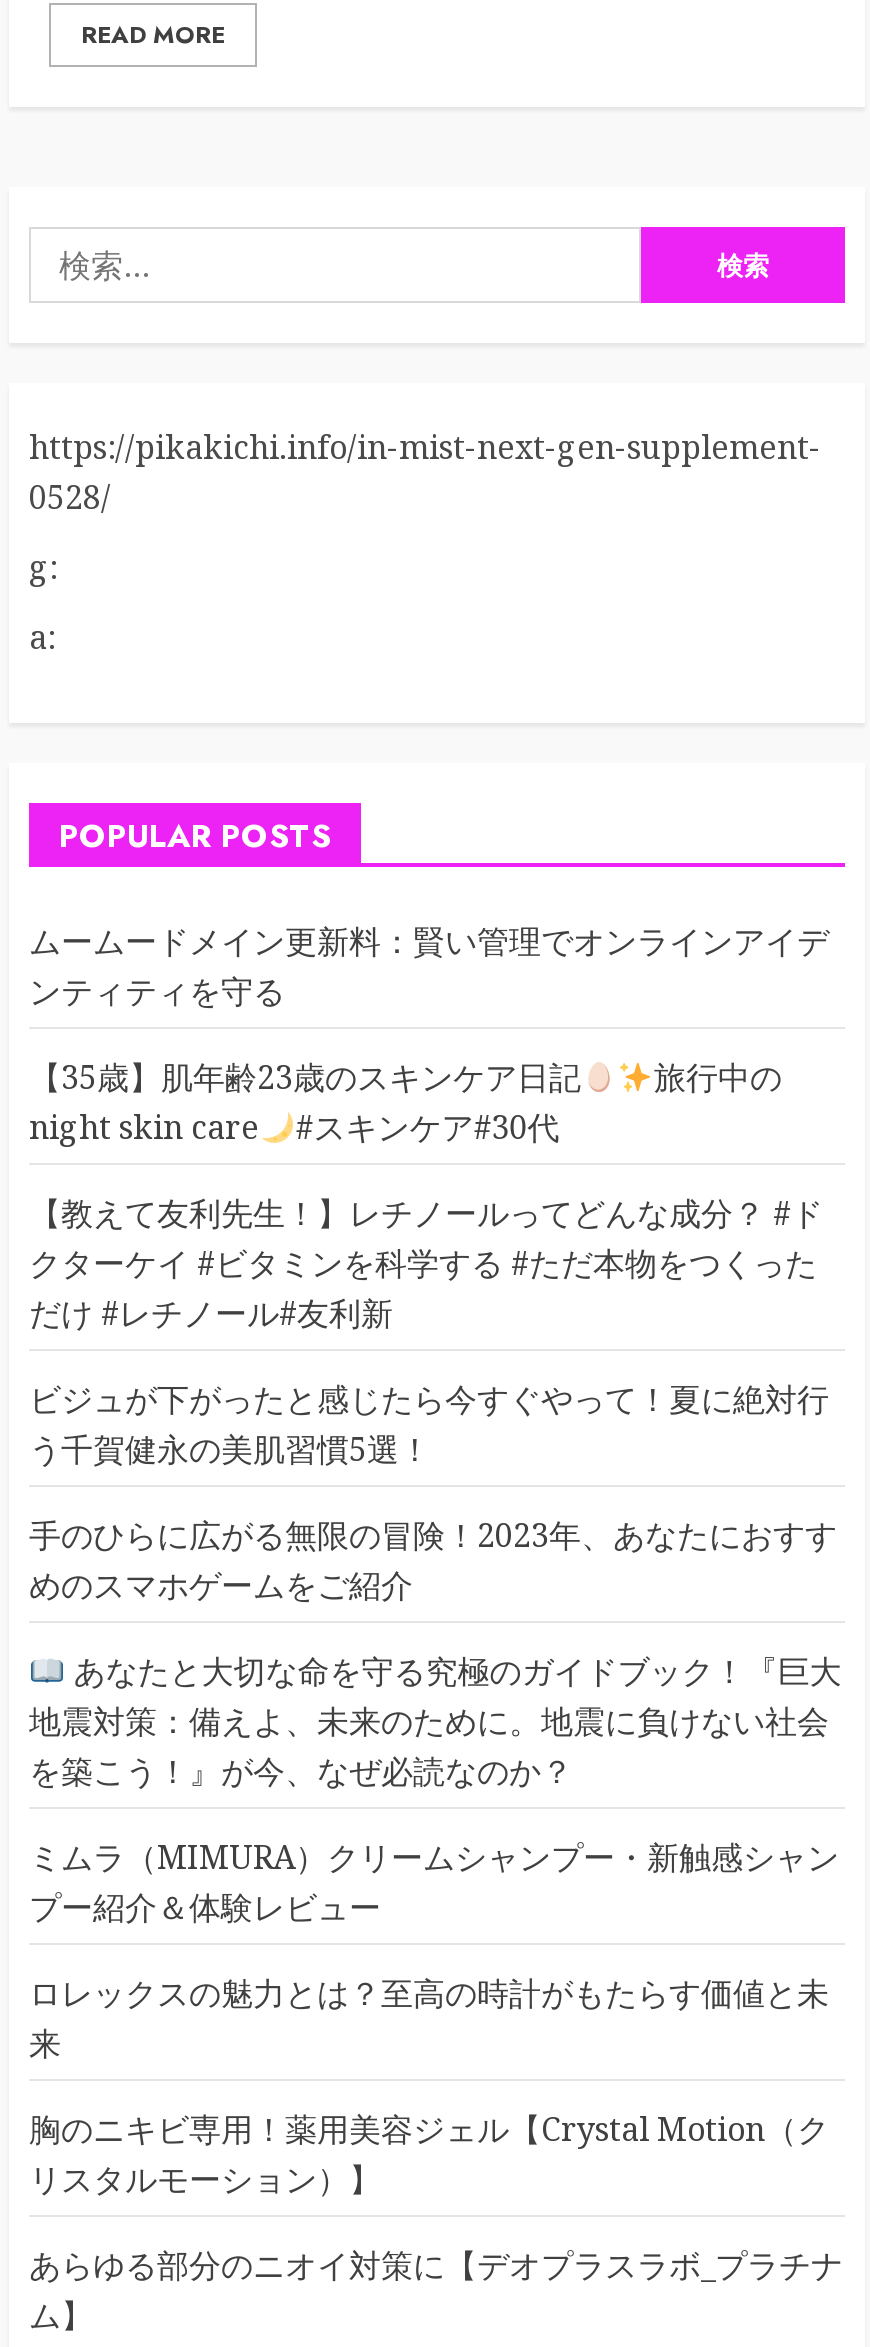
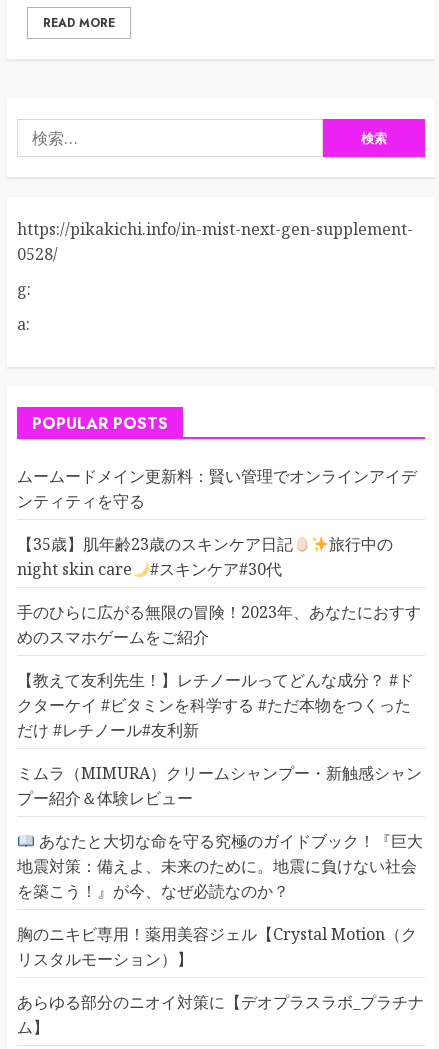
moved [29,1191,823,1335] -> [17,669,414,741]: 【教えて友利先生！】レチノールってどんな成分？ #ド | クターケイ #ビタミンを科学する #ただ本物をつくった | だけ #レチノール#友利新
[29,1377,829,1471] ビジュが下がったと感じたら今すぐやって！夏に絶対行 | う千賀健永の美肌習慣5選！ -> none
moved [29,1513,837,1607] -> [17,601,421,648]: 手のひらに広がる無限の冒険！2023年、あなたにおすす | めのスマホゲームをご紹介
moved [29,1835,839,1929] -> [17,762,422,809]: ミムラ（MIMURA）クリームシャンプー・新触感シャン | プー紹介＆体験レビュー
[29,1971,829,2065] ロレックスの魅力とは？至高の時計がもたらす価値と未 | 来 -> none

